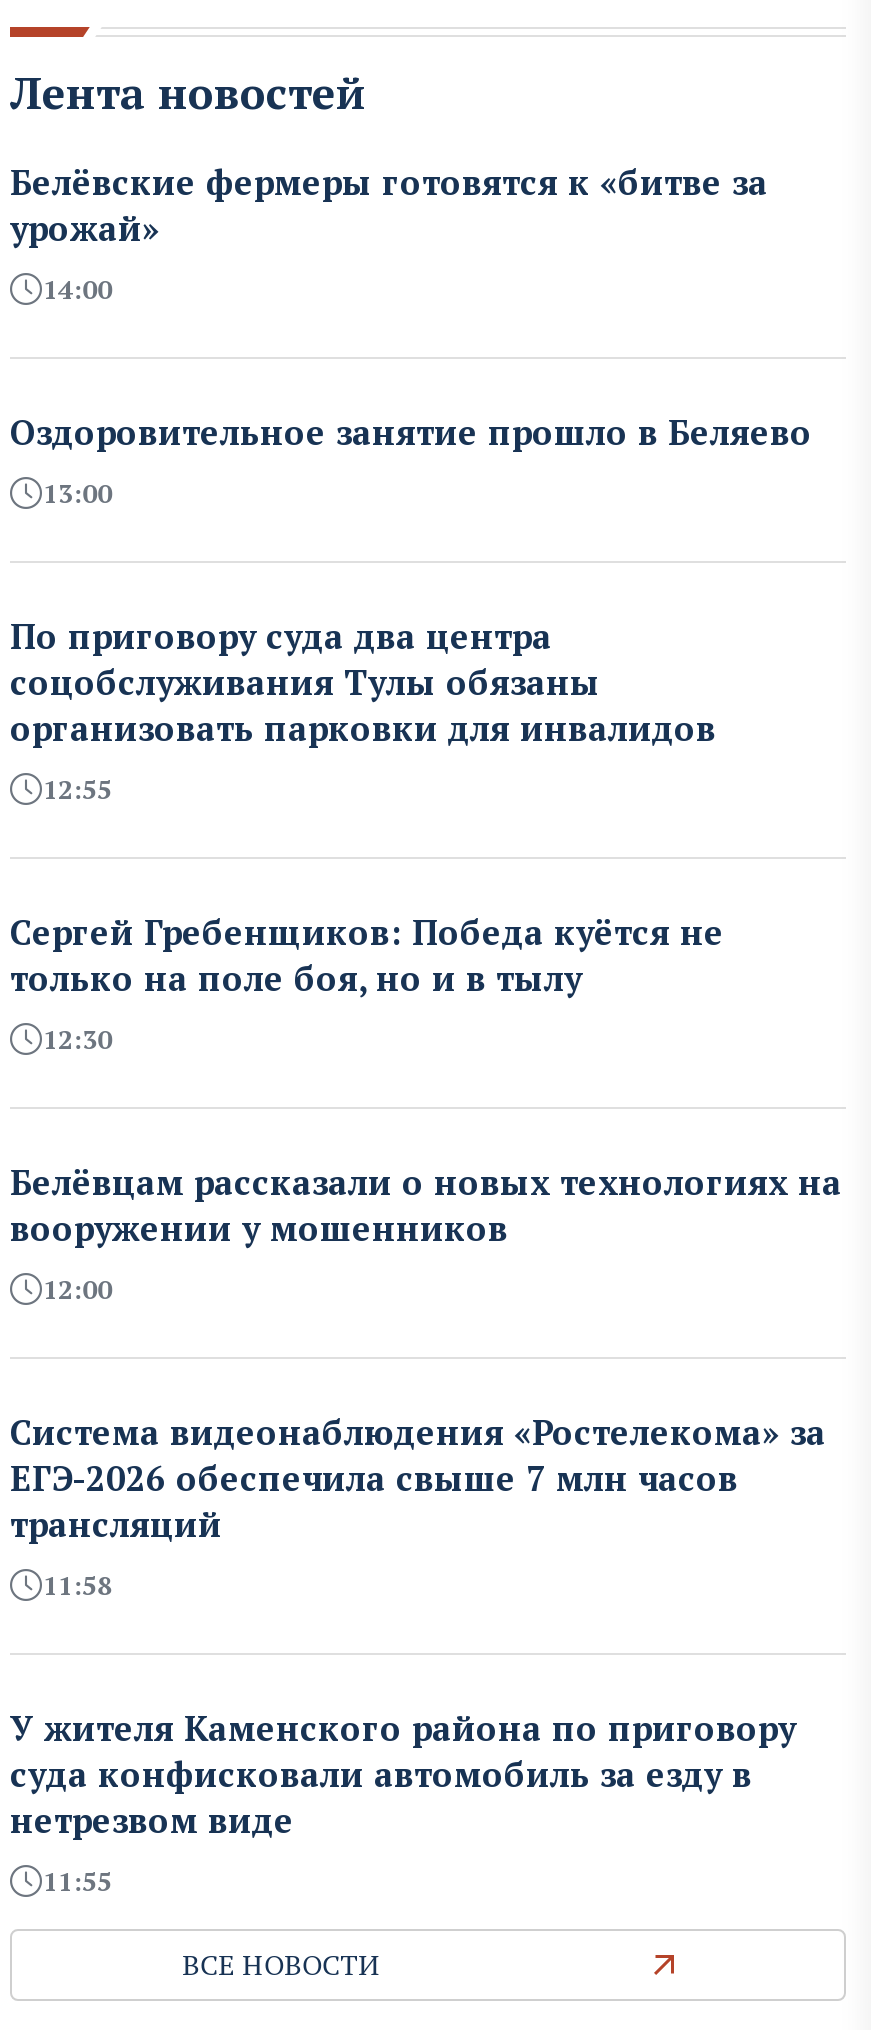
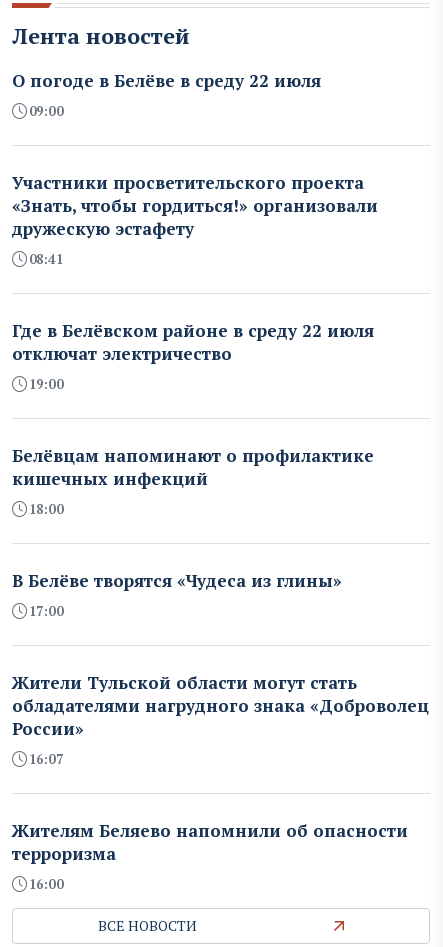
[10,160,768,308] Белёвские фермеры готовятся к «битве за | урожай» | 14:00 -> [12,69,321,120] О погоде в Белёве в среду 22 июля | 09:00
[10,410,812,512] Оздоровительное занятие прошло в Беляево | 13:00 -> [12,171,378,268] Участники просветительского проекта | «Знать, чтобы гордиться!» организовали | дружескую эстафету | 08:41
[10,614,716,808] По приговору суда два центра | соцобслуживания Тулы обязаны | организовать парковки для инвалидов | 12:55 -> [12,319,374,393] Где в Белёвском районе в среду 22 июля | отключат электричество | 19:00
[10,910,724,1058] Сергей Гребенщиков: Победа куётся не | только на поле боя, но и в тылу | 12:30 -> [12,444,374,518] Белёвцам напоминают о профилактике | кишечных инфекций | 18:00
[10,1160,842,1308] Белёвцам рассказали о новых технологиях на | вооружении у мошенников | 12:00 -> [12,569,342,620] В Белёве творятся «Чудеса из глины» | 17:00
[10,1410,826,1604] Система видеонаблюдения «Ростелекома» за | ЕГЭ-2026 обеспечила свыше 7 млн часов | трансляций | 11:58 -> [12,671,429,768] Жители Тульской области могут стать | обладателями нагрудного знака «Доброволец | России» | 16:07
[10,1706,796,1900] У жителя Каменского района по приговору | суда конфисковали автомобиль за езду в | нетрезвом виде | 11:55 -> [12,819,408,893] Жителям Беляево напомнили об опасности | терроризма | 16:00

